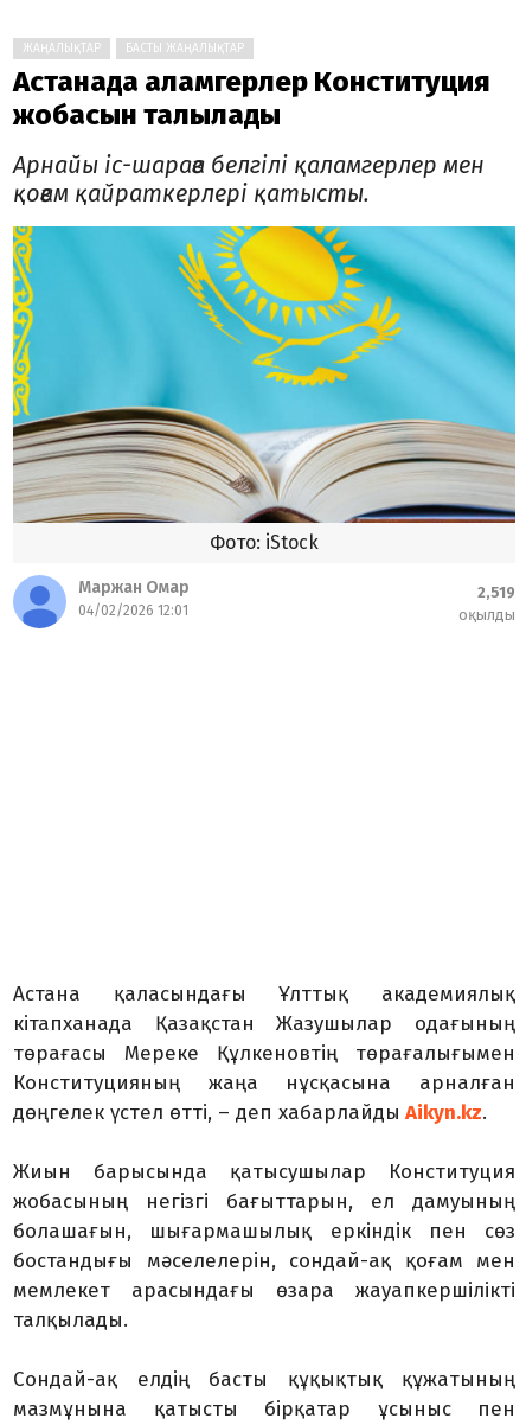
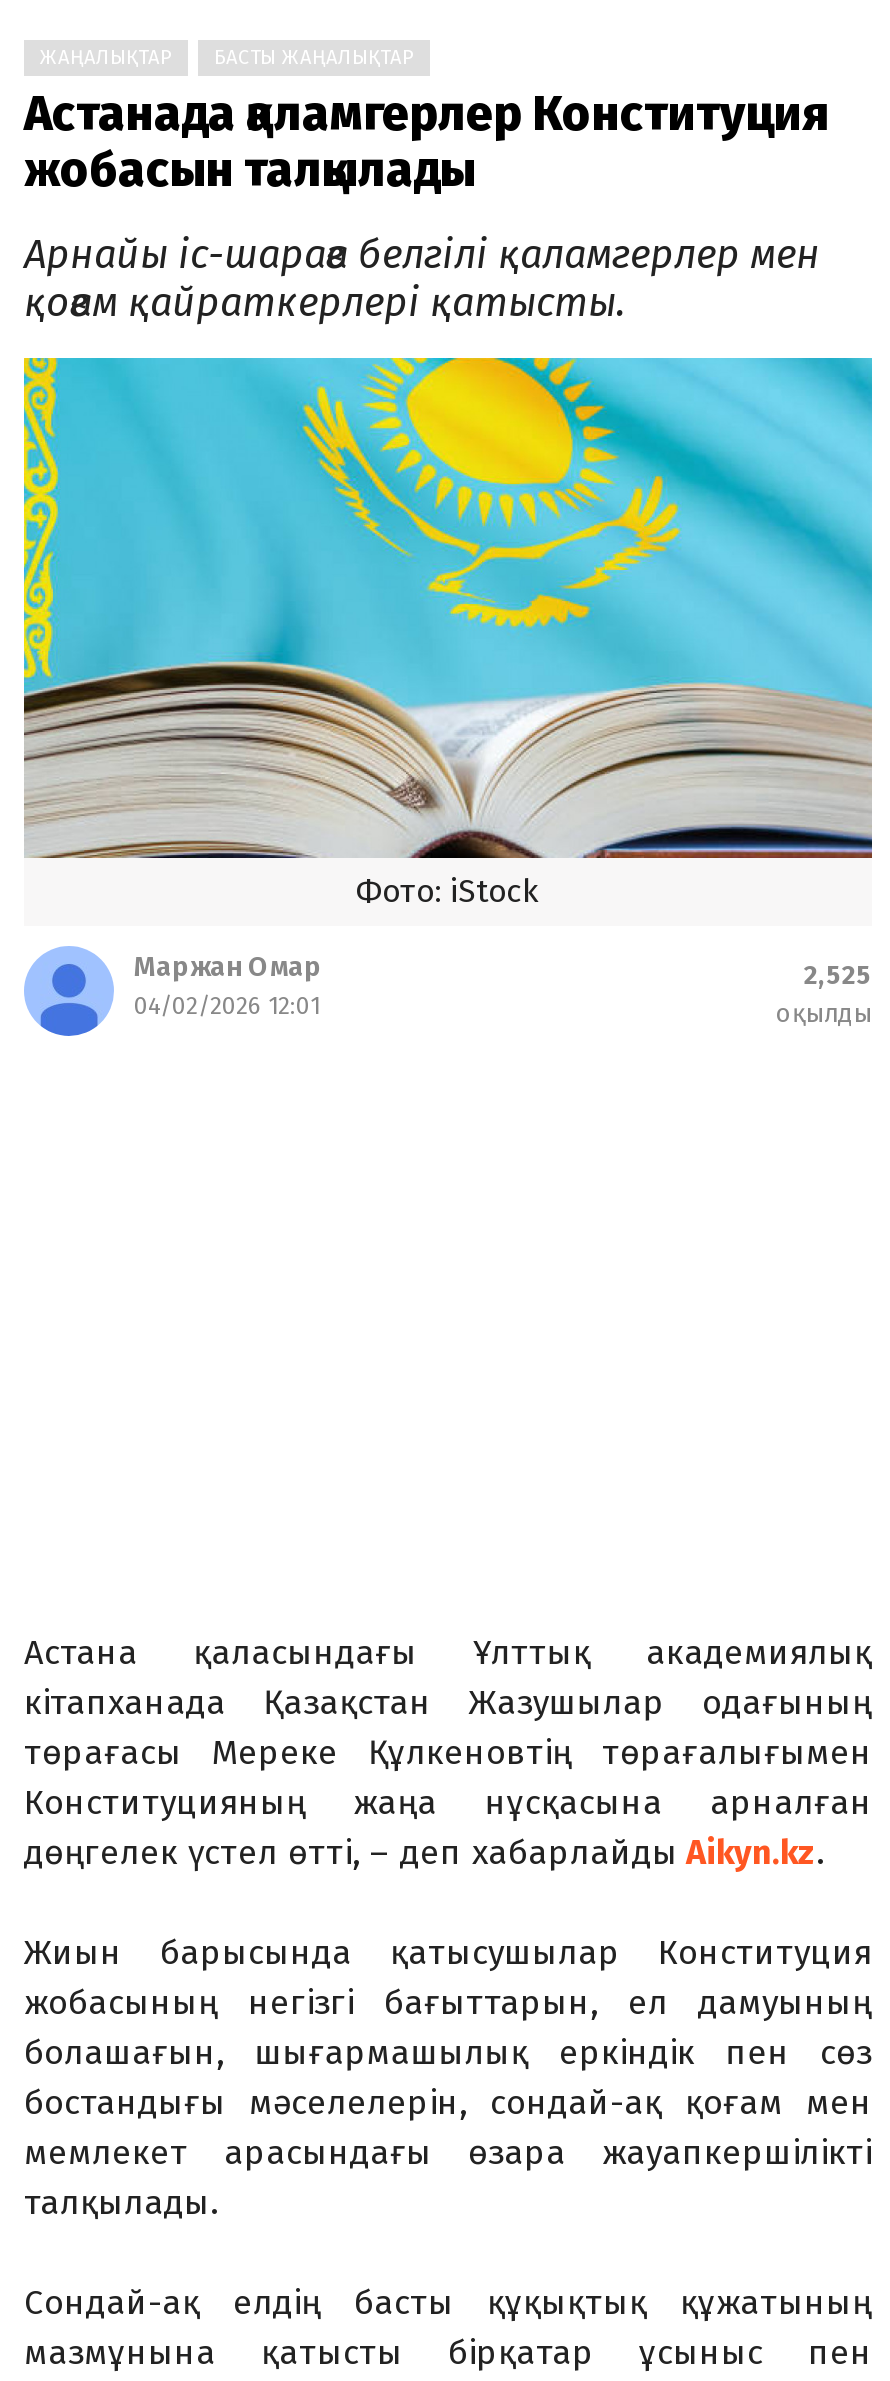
[477,583,515,601] 2,519 -> [804,961,872,991] 2,525

